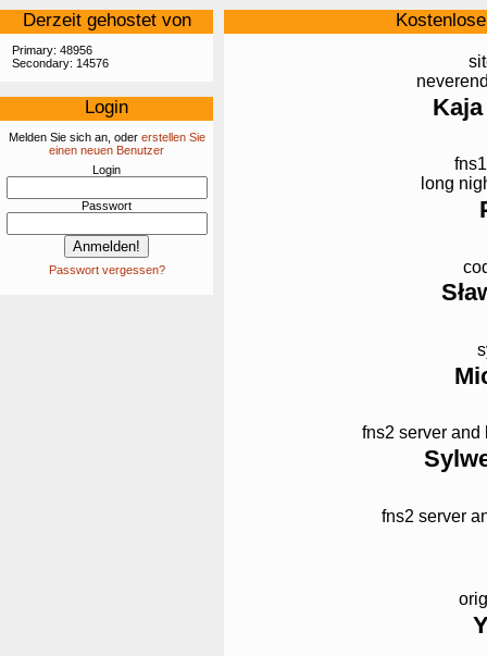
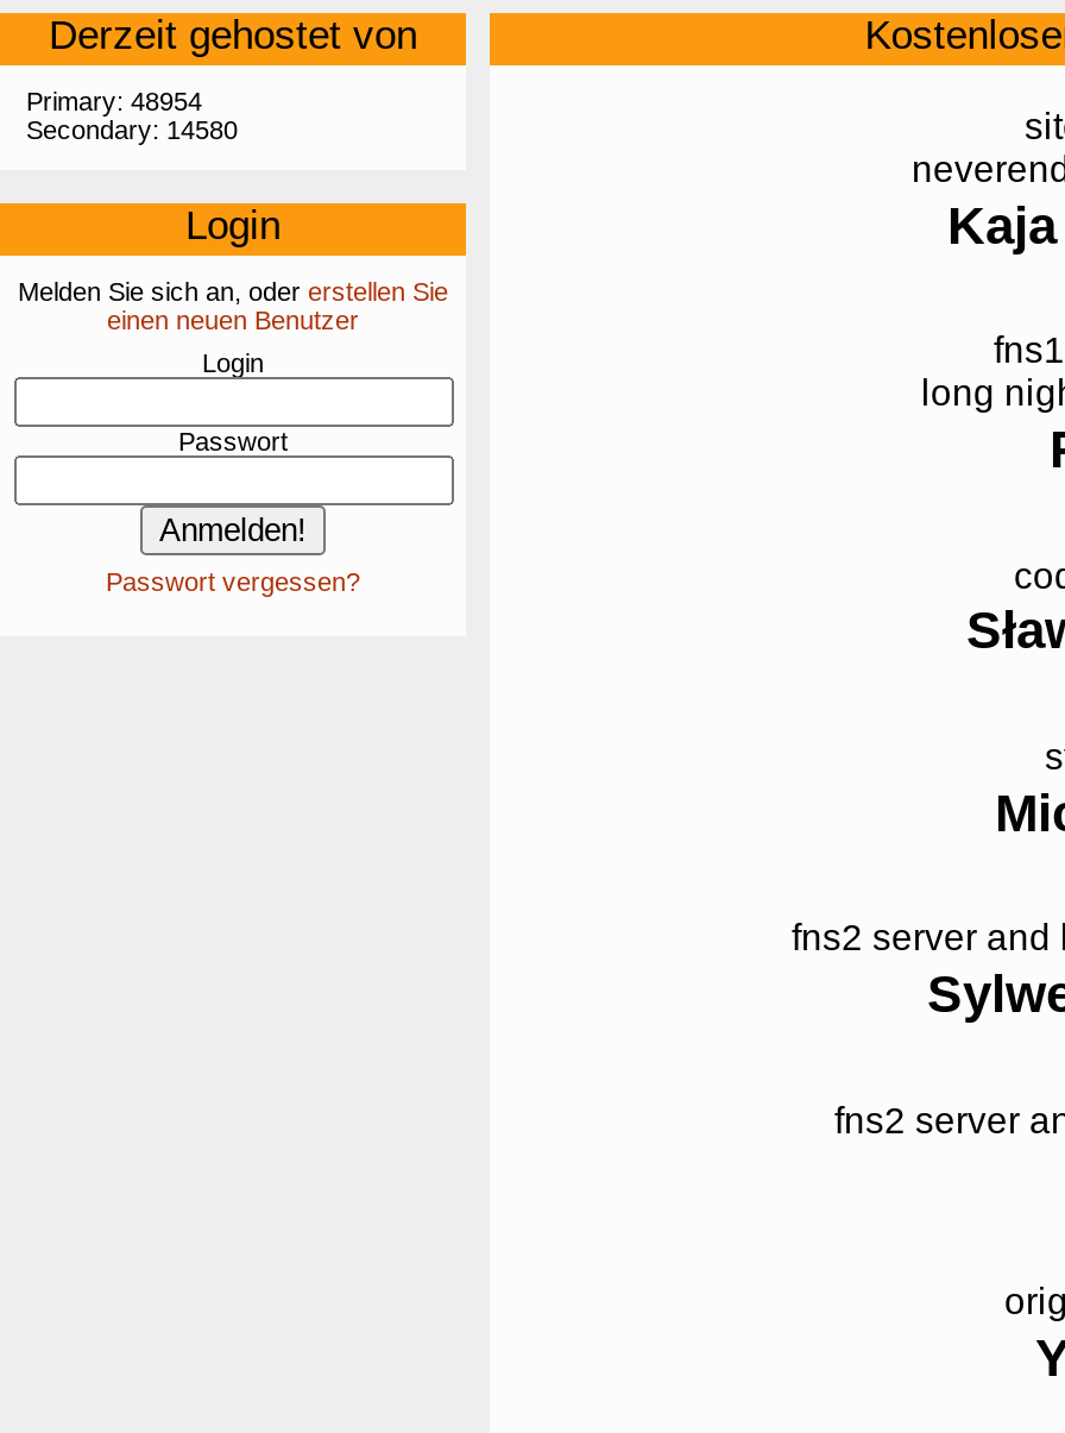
[12,44,92,57] Primary: 48956 -> [26,87,202,115] Primary: 48954
[12,57,109,70] Secondary: 14576 -> [26,115,238,144] Secondary: 14580

